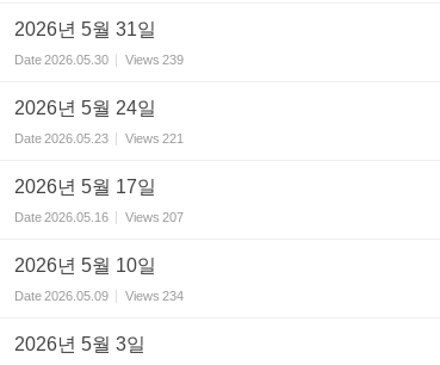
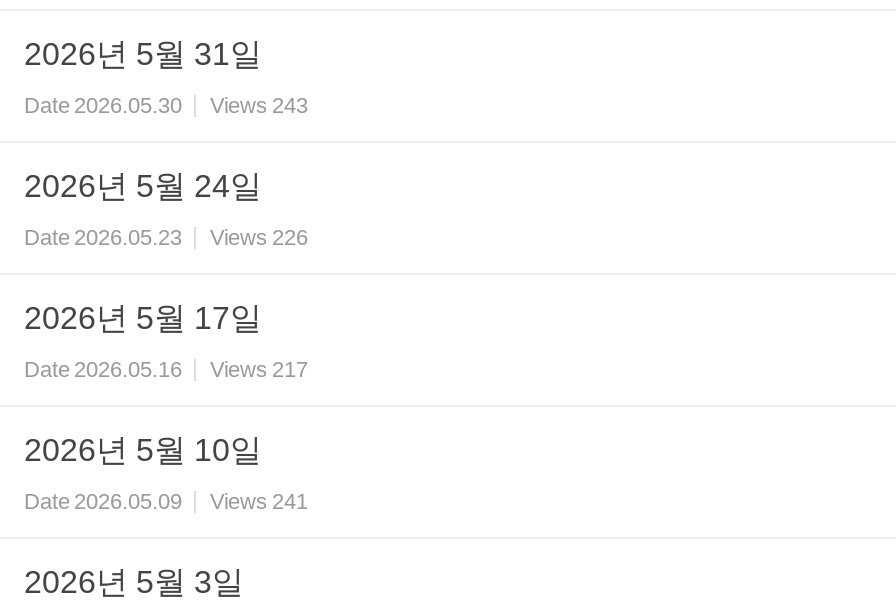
[14,52,184,67] Date 2026.05.30 Views 239 -> [24,93,308,117] Date 2026.05.30 Views 243
[14,131,184,146] Date 2026.05.23 Views 221 -> [24,225,308,249] Date 2026.05.23 Views 226
[14,210,184,224] Date 2026.05.16 Views 207 -> [24,357,308,381] Date 2026.05.16 Views 217
[14,289,184,303] Date 2026.05.09 Views 234 -> [24,489,308,513] Date 2026.05.09 Views 241

